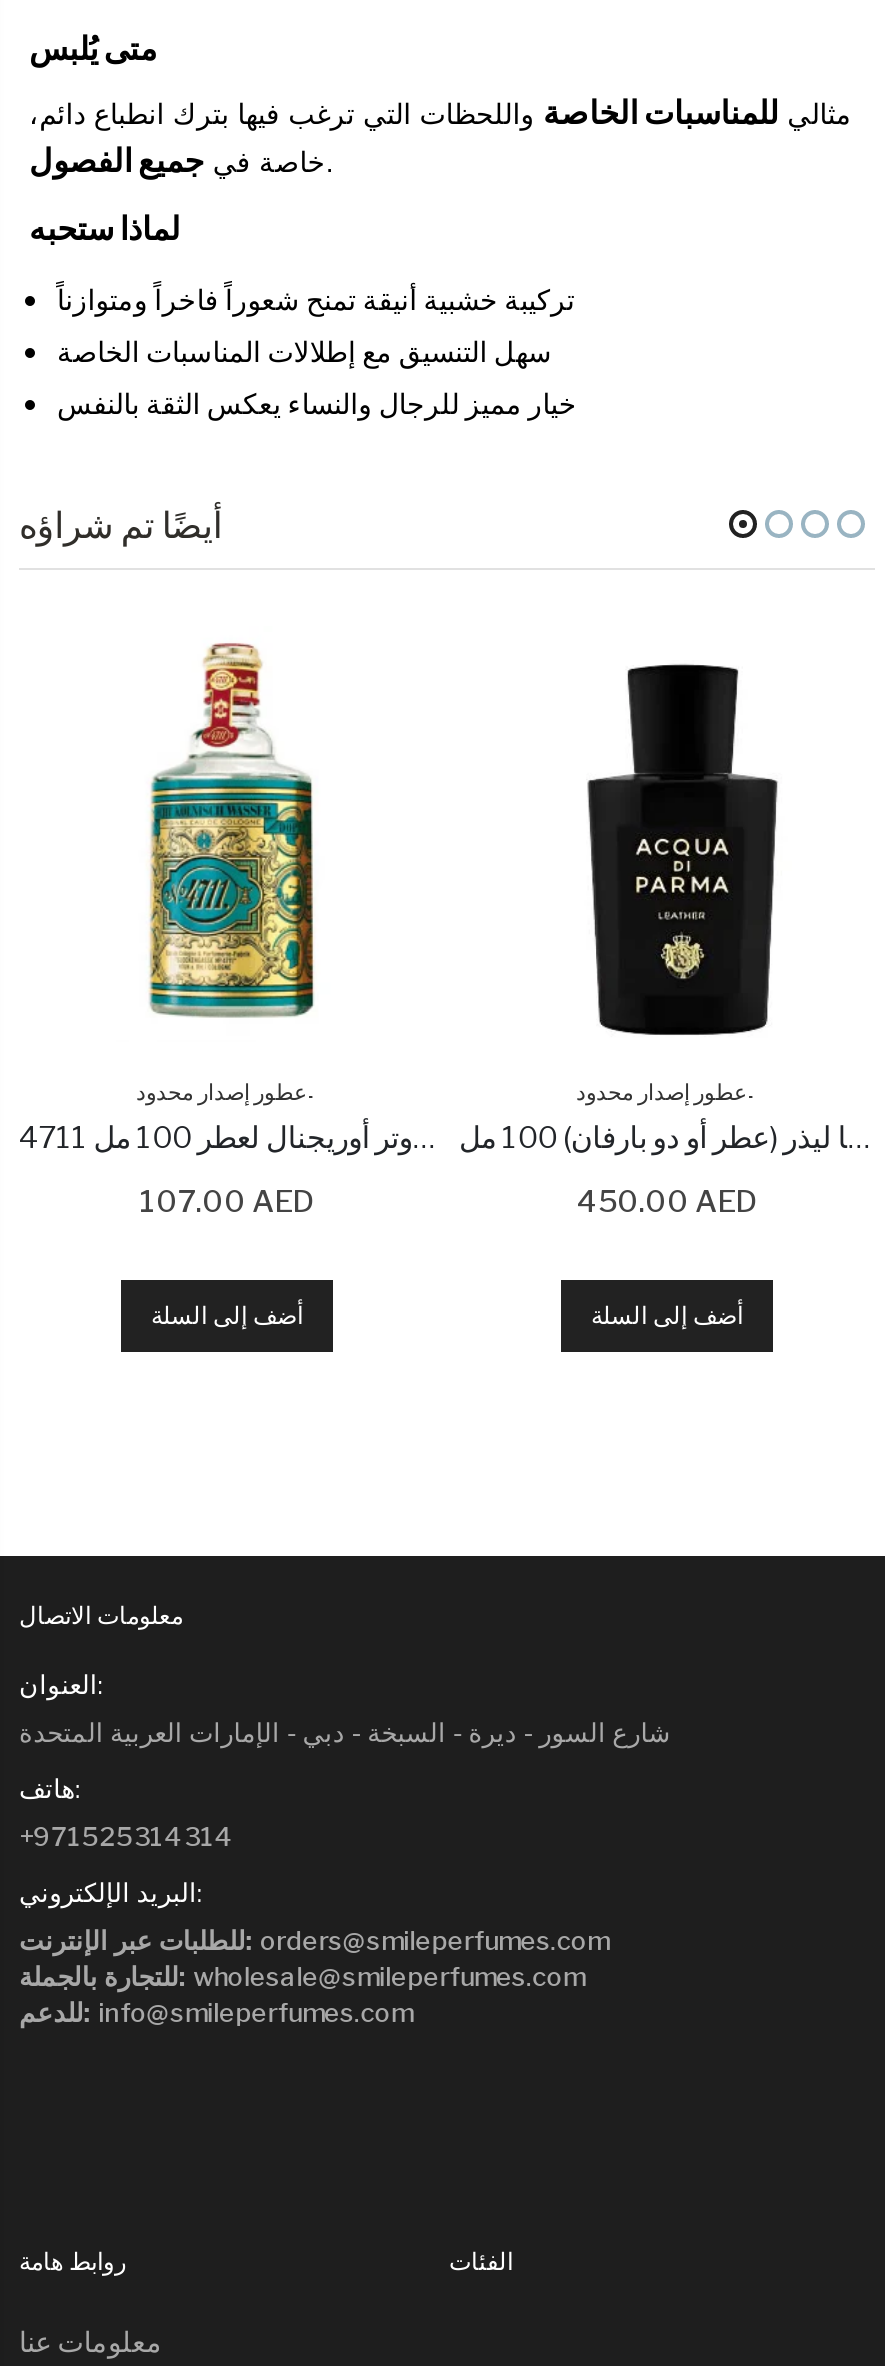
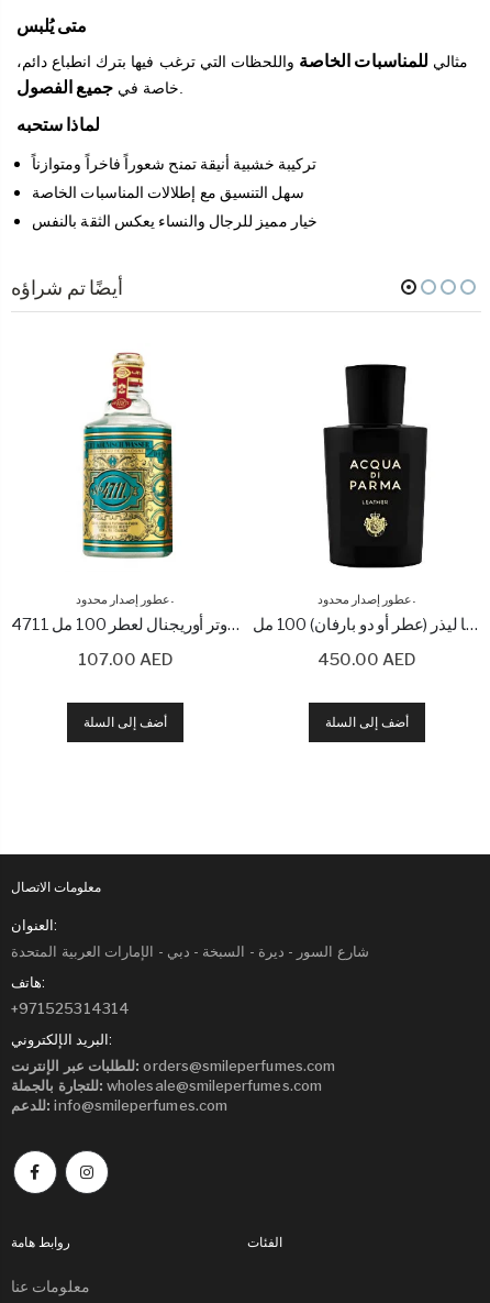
none -> [13,1150,57,1194] [image]
none -> [65,1150,109,1194] [image]

